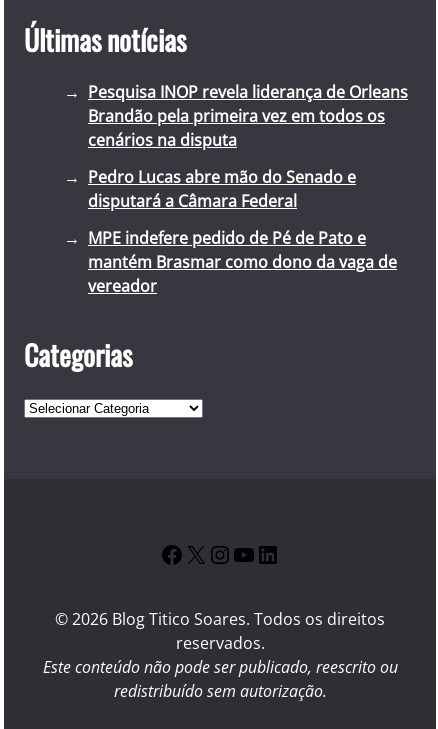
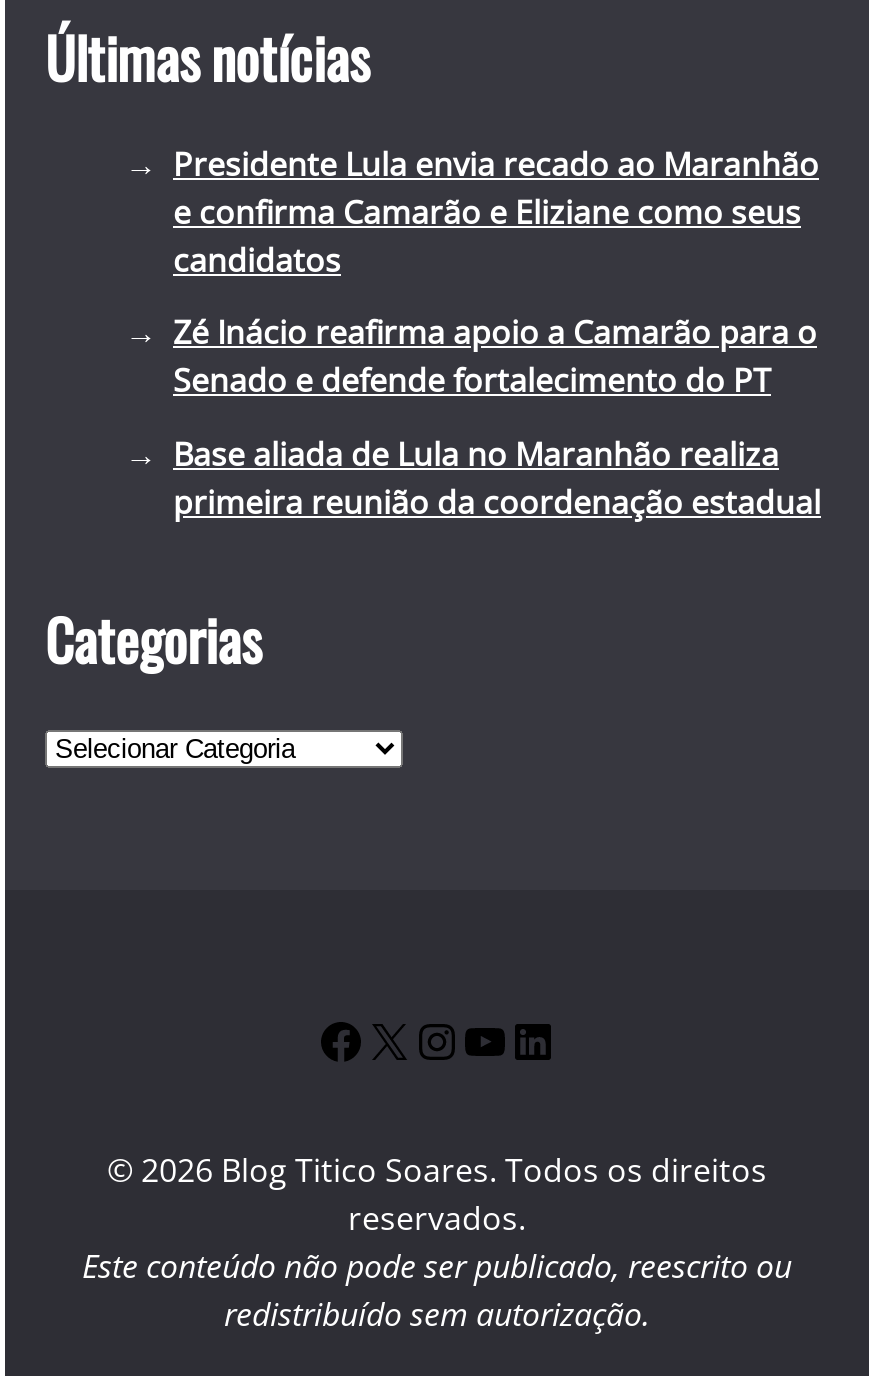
[88,81,408,151] Pesquisa INOP revela liderança de Orleans | Brandão pela primeira vez em todos os | cenários na disputa -> [173,141,819,281] Presidente Lula envia recado ao Maranhão | e confirma Camarão e Eliziane como seus | candidatos
[88,166,356,212] Pedro Lucas abre mão do Senado e | disputará a Câmara Federal -> [173,310,817,402] Zé Inácio reafirma apoio a Camarão para o | Senado e defende fortalecimento do PT
[88,227,397,297] MPE indefere pedido de Pé de Pato e | mantém Brasmar como dono da vaga de | vereador -> [173,432,821,524] Base aliada de Lula no Maranhão realiza | primeira reunião da coordenação estadual

